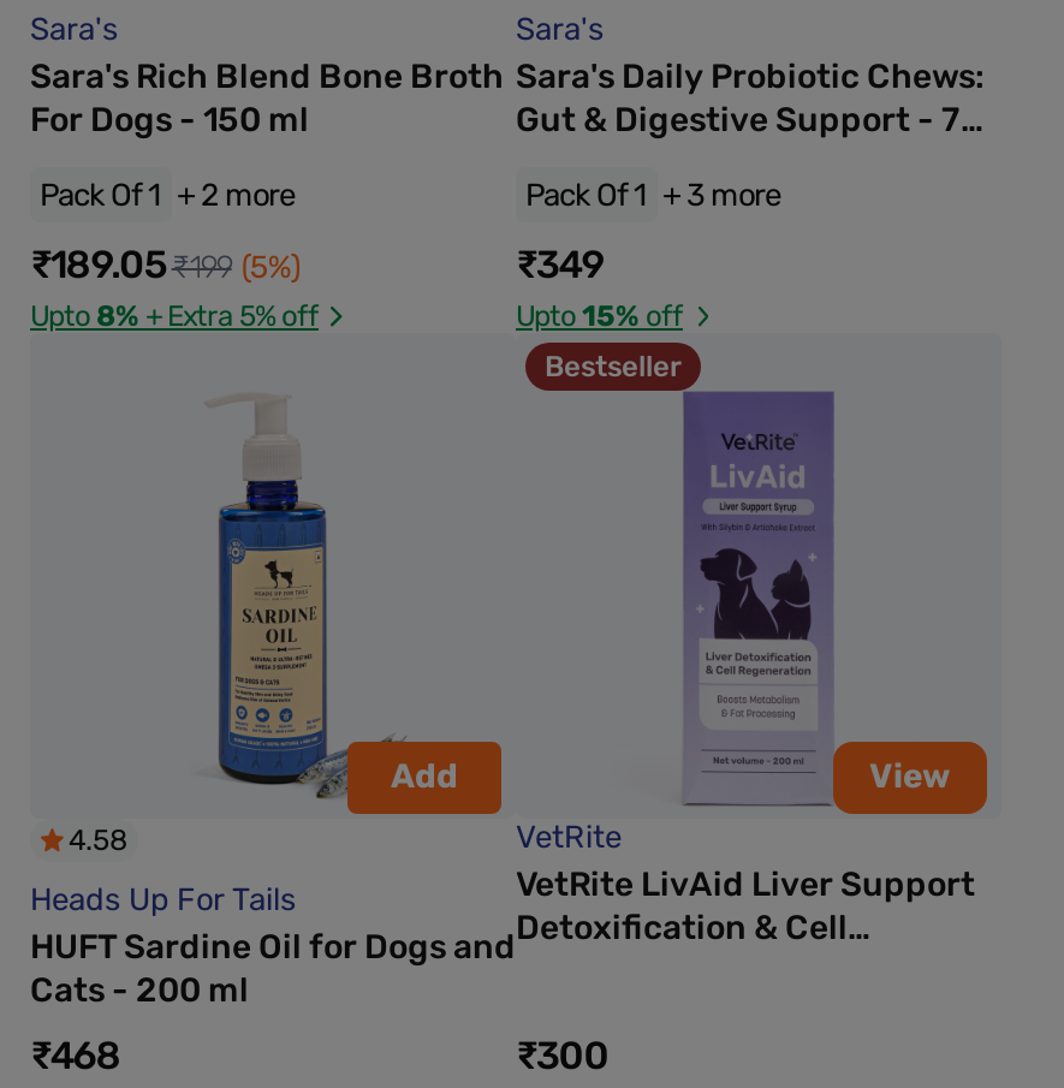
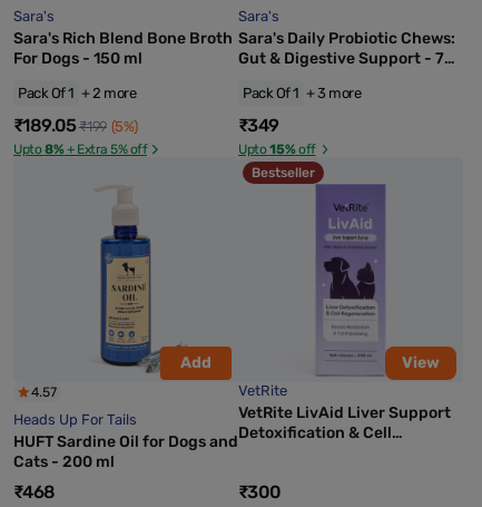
[69,823,129,857] 4.58 -> [31,384,57,400] 4.57

